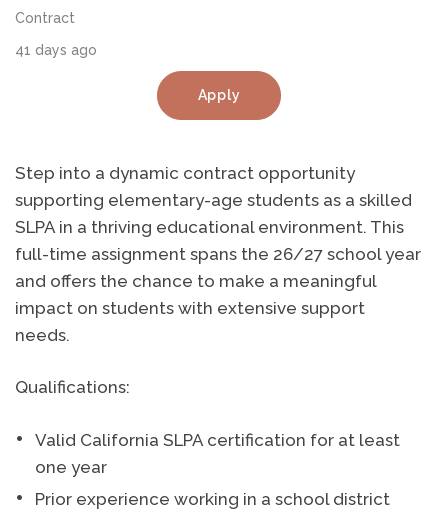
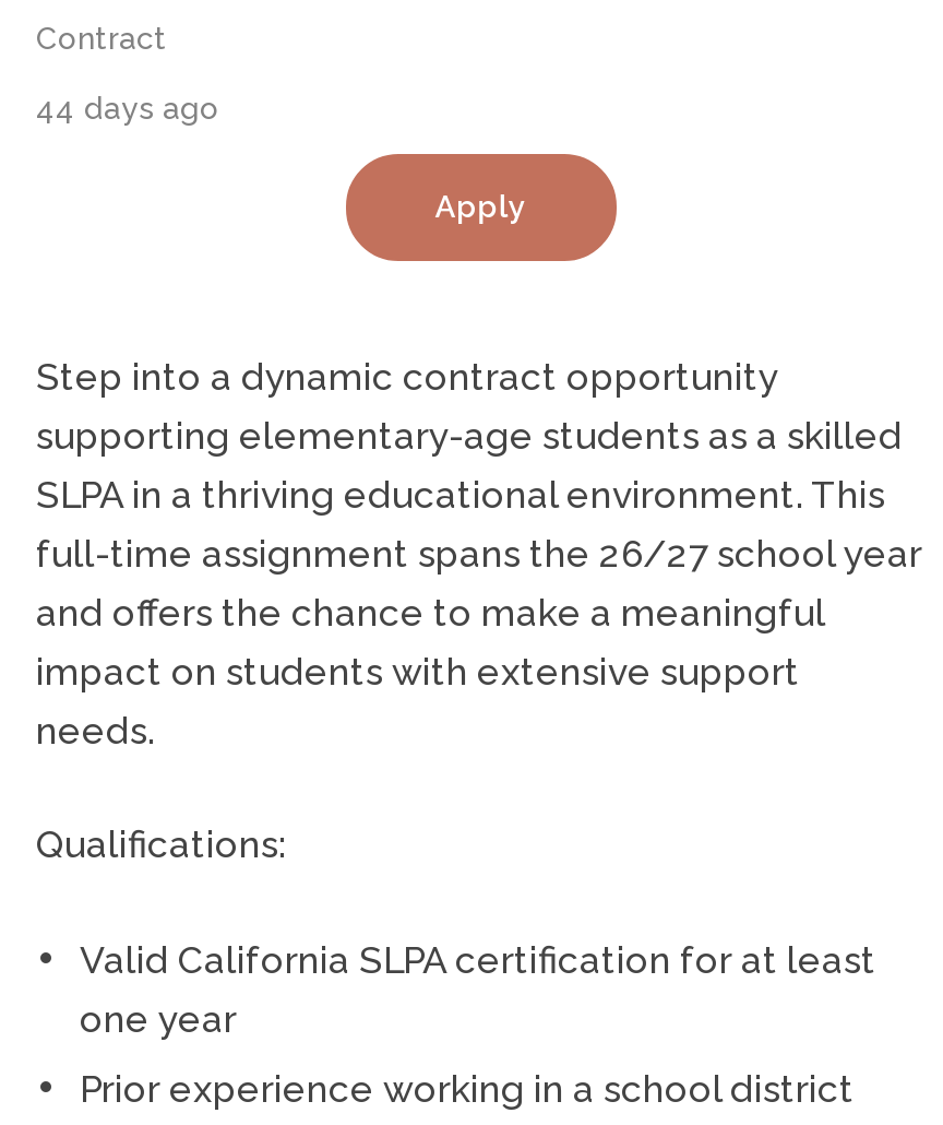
[15,42,97,58] 41 days ago -> [36,90,219,125] 44 days ago

